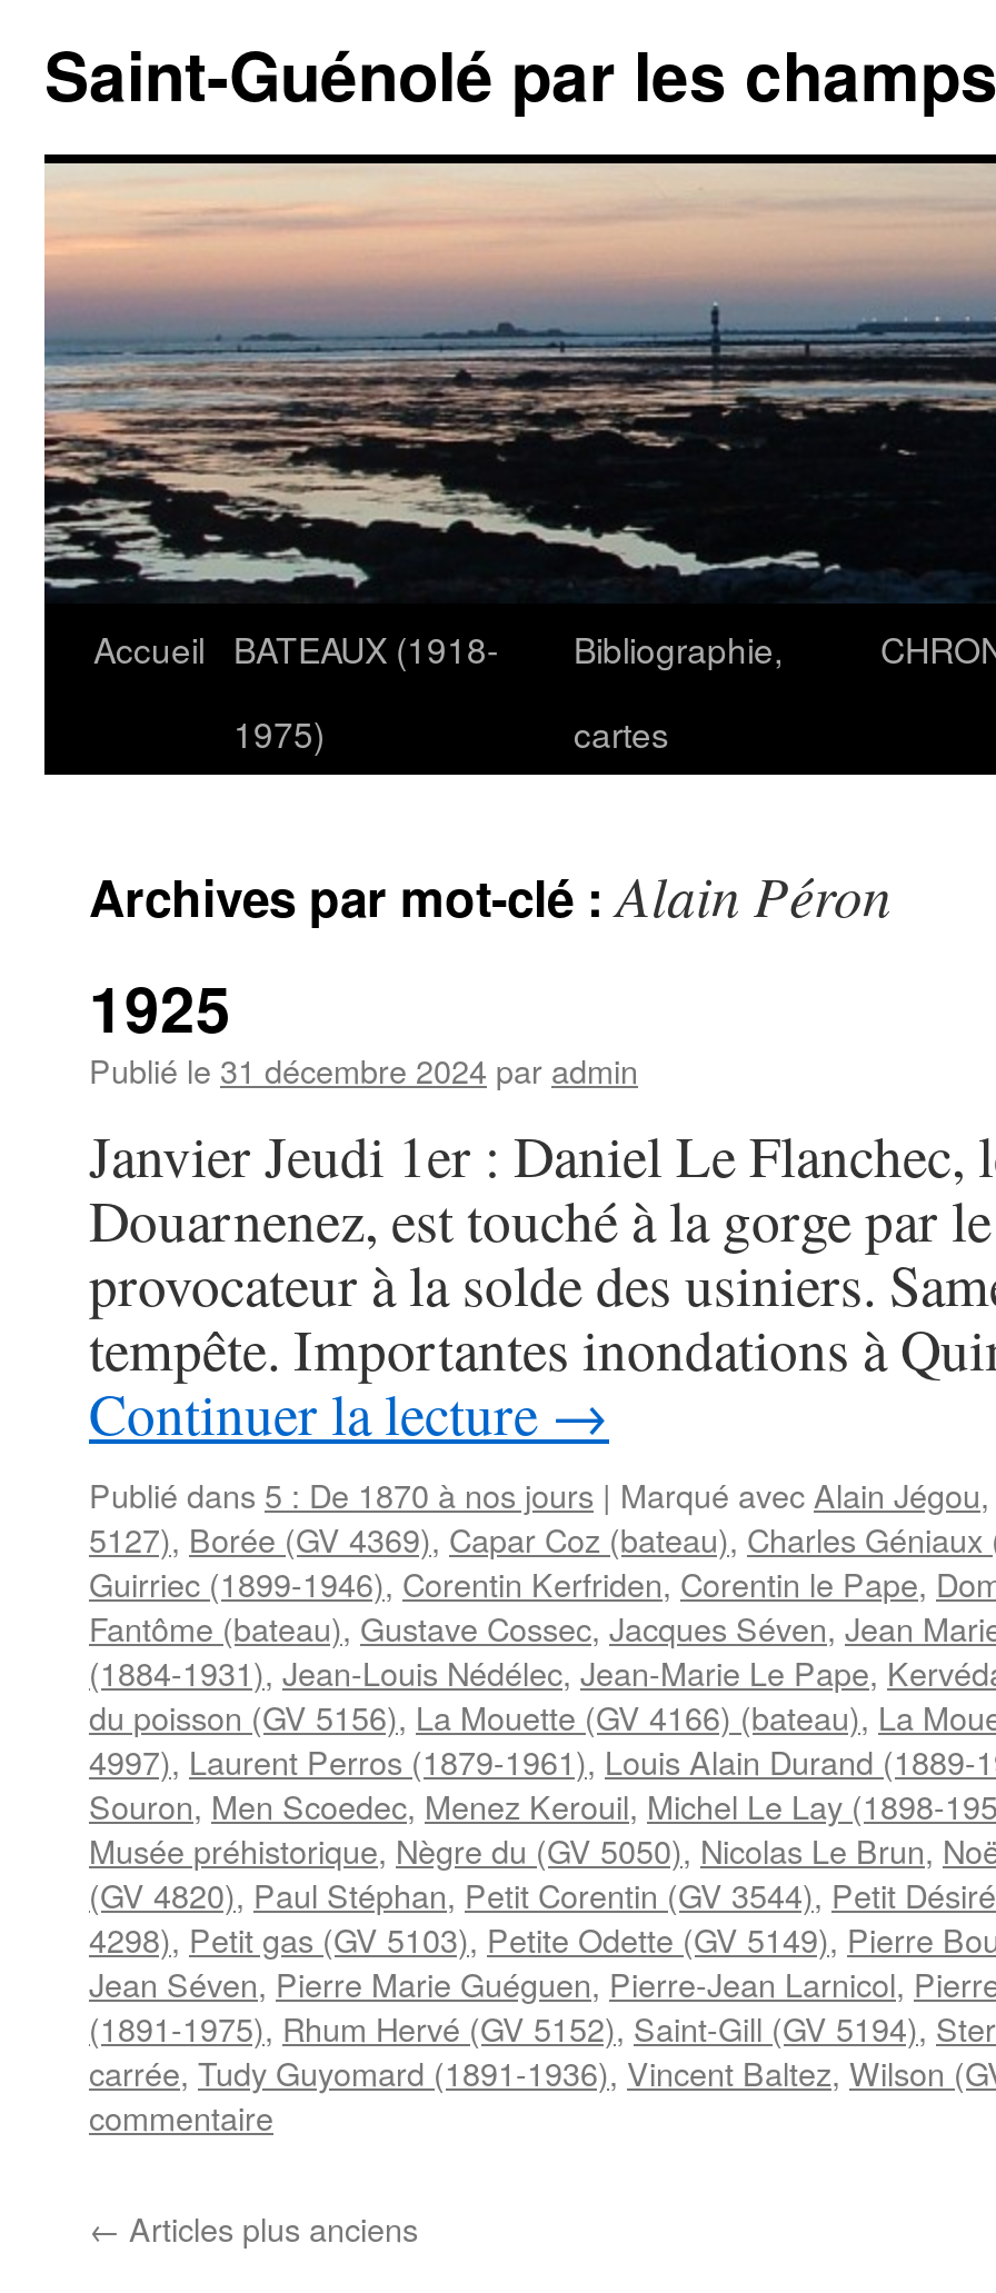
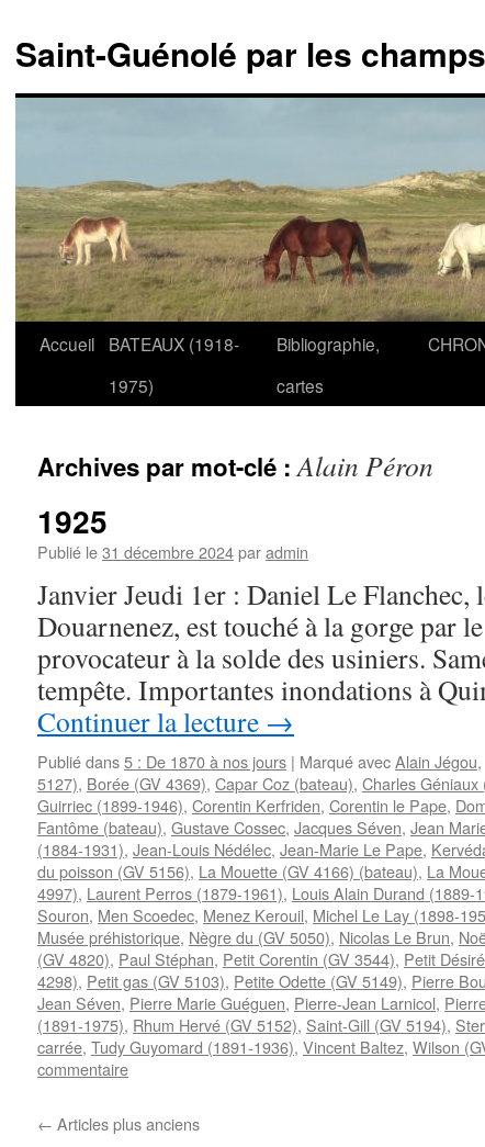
[42,163,989,604] [image] -> [14,98,482,323] [image]

